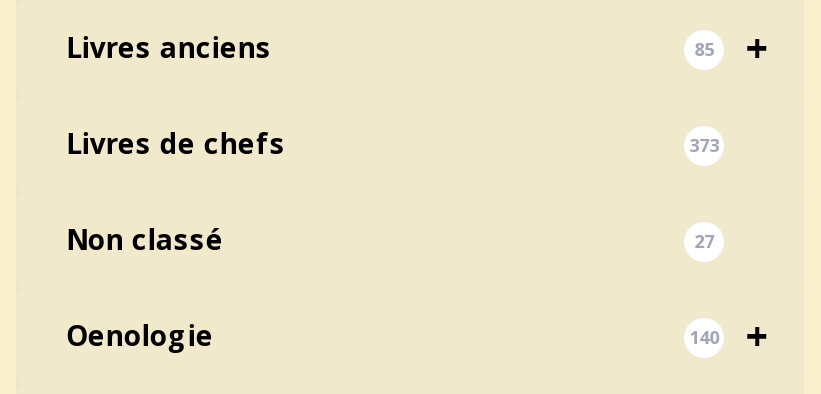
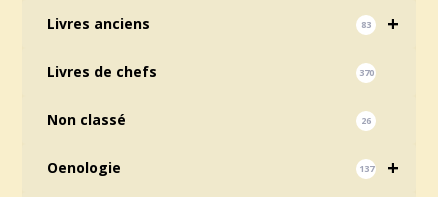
[694,37,714,63] 85 -> [361,18,371,31] 83
[689,133,719,159] 373 -> [359,66,374,79] 370
[694,229,714,255] 27 -> [361,114,371,127] 26
[689,325,719,351] 140 -> [359,162,374,175] 137

